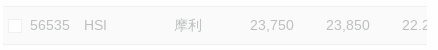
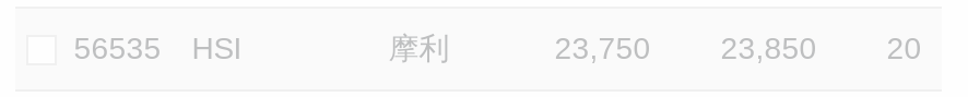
[250,17,430,33] 23,750 23,850 22.2 -> [555,31,922,65] 23,750 23,850 20

